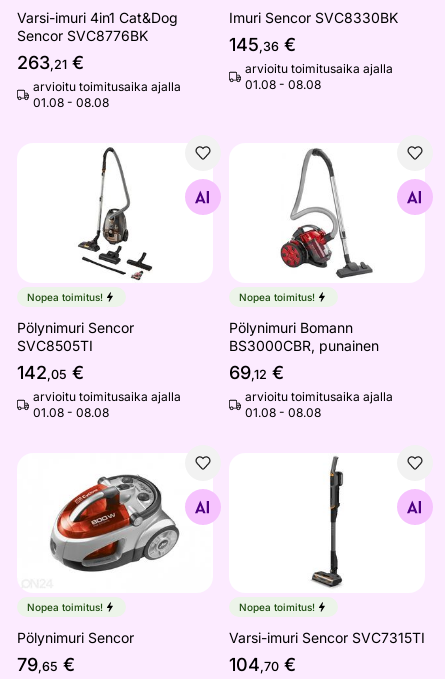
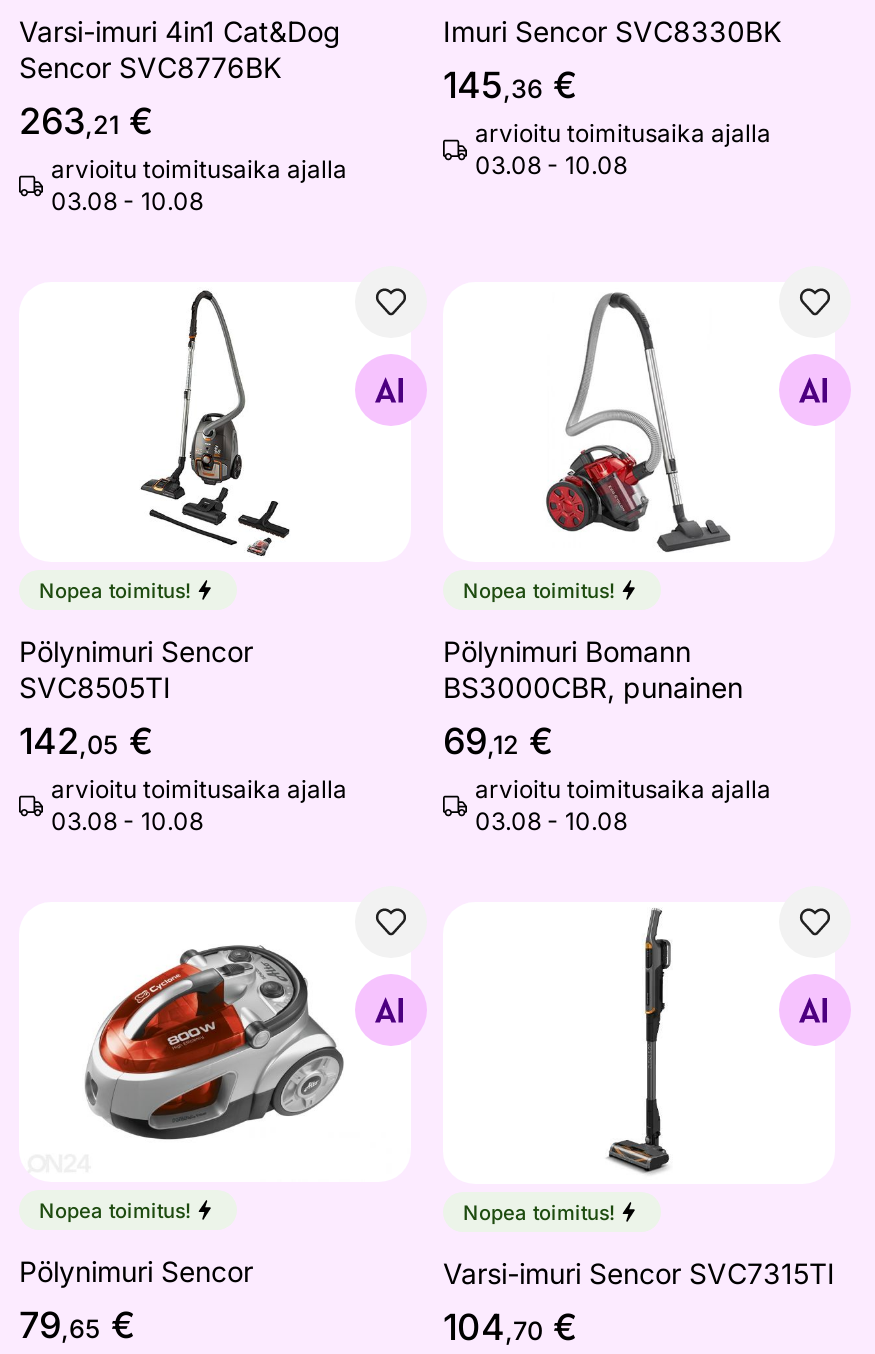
[245,77,321,92] 01.08 - 08.08 -> [475,149,627,179] 03.08 - 10.08
[33,95,109,110] 01.08 - 08.08 -> [51,185,203,215] 03.08 - 10.08
[33,405,109,420] 01.08 - 08.08 -> [51,806,203,836] 03.08 - 10.08
[245,405,321,420] 01.08 - 08.08 -> [475,806,627,836] 03.08 - 10.08

